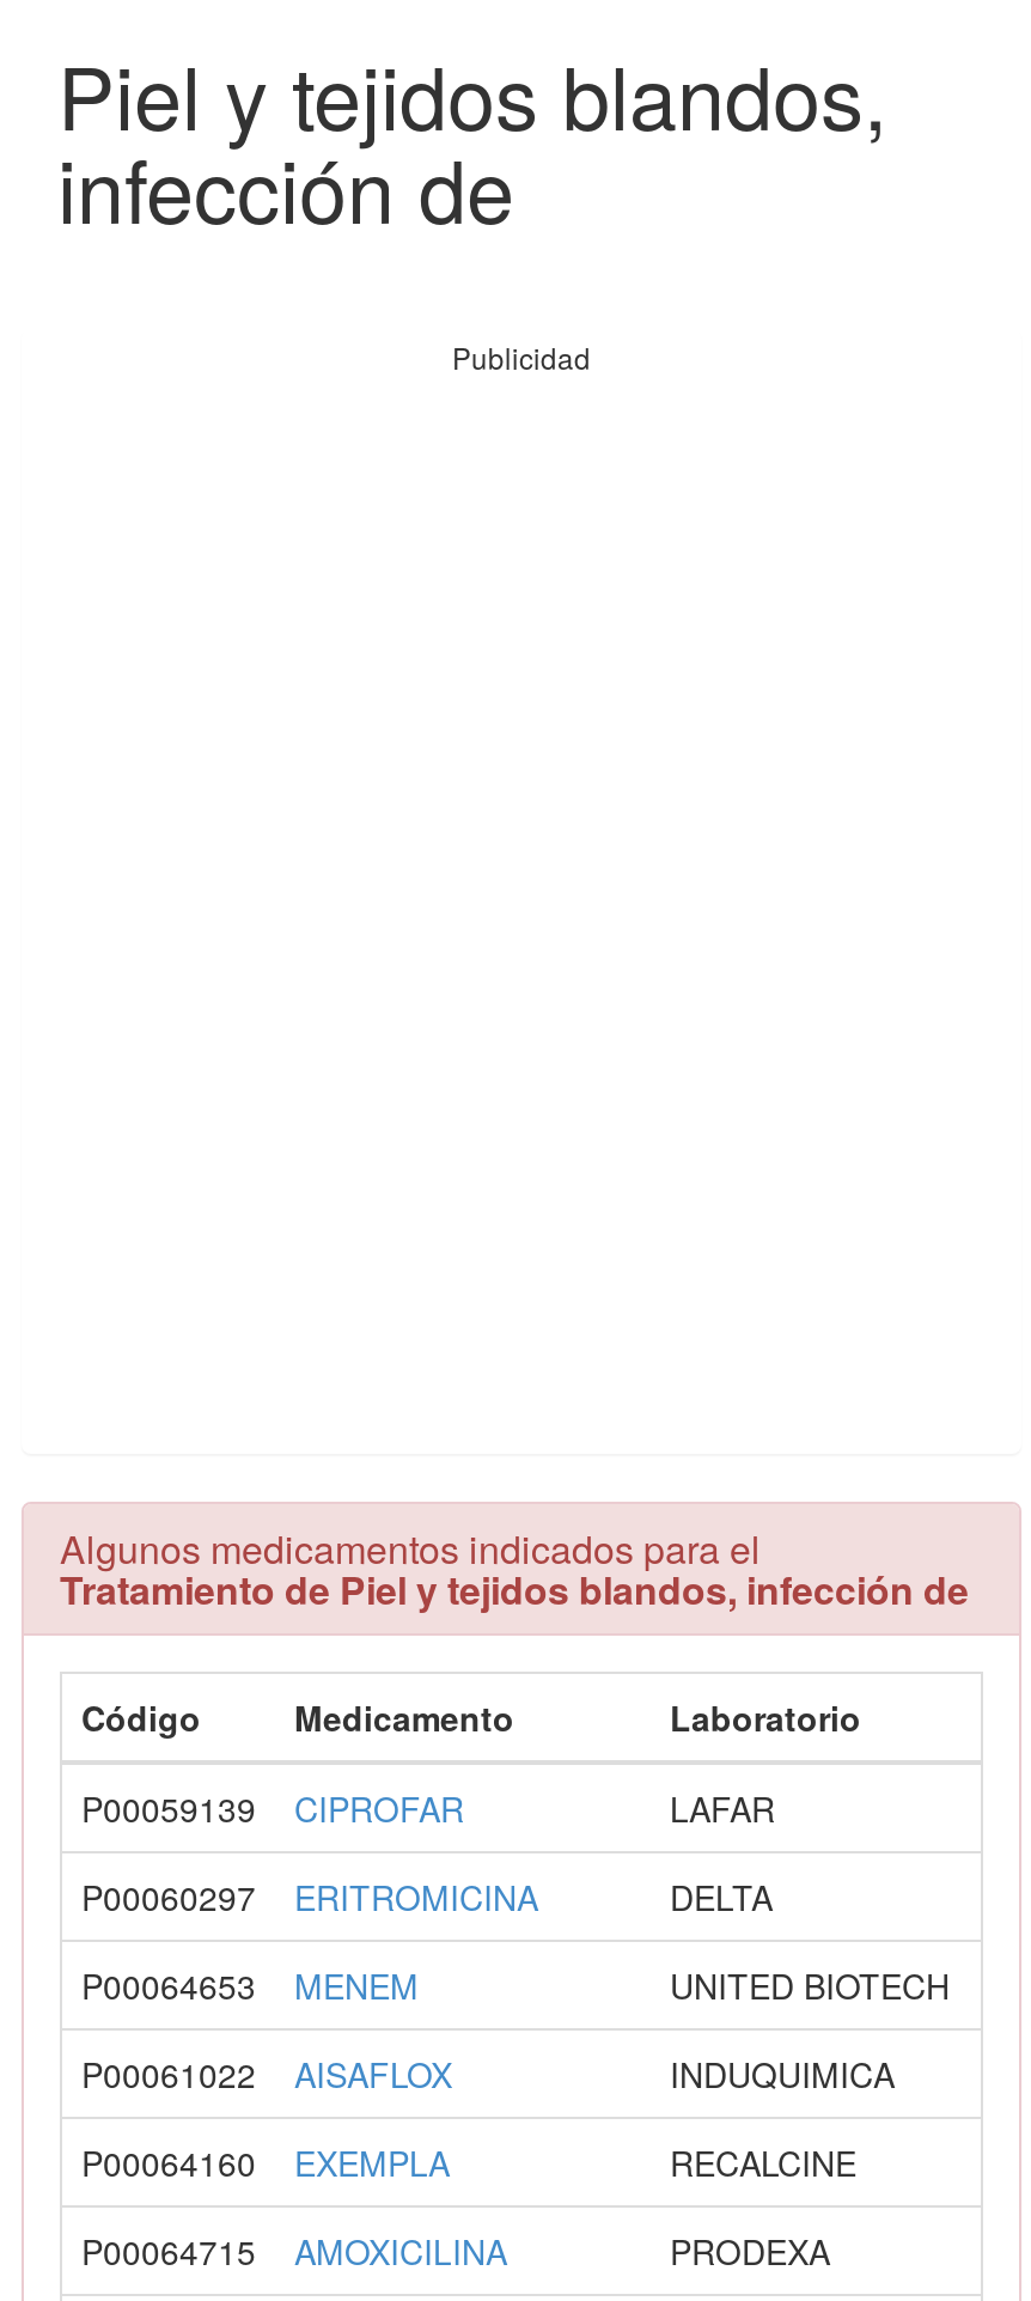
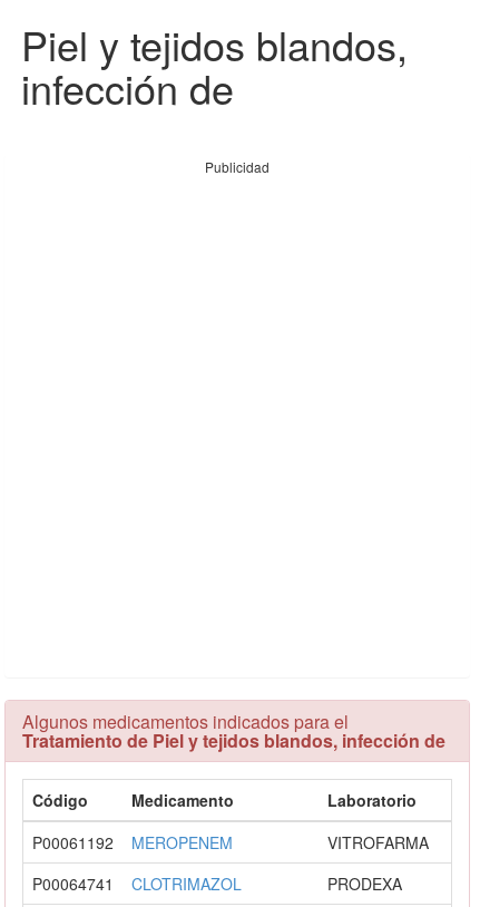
[81,1784,950,2275] P00059139 | CIPROFAR | LAFAR | P00060297 | ERITROMICINA | DELTA | P00064653 | MENEM | UNITED BIOTECH | P00061022 | AISAFLOX | INDUQUIMICA | P00064160 | EXEMPLA | RECALCINE | P00064715 | AMOXICILINA -> [32,831,429,895] P00061192 | MEROPENEM | VITROFARMA | P00064741 | CLOTRIMAZOL

